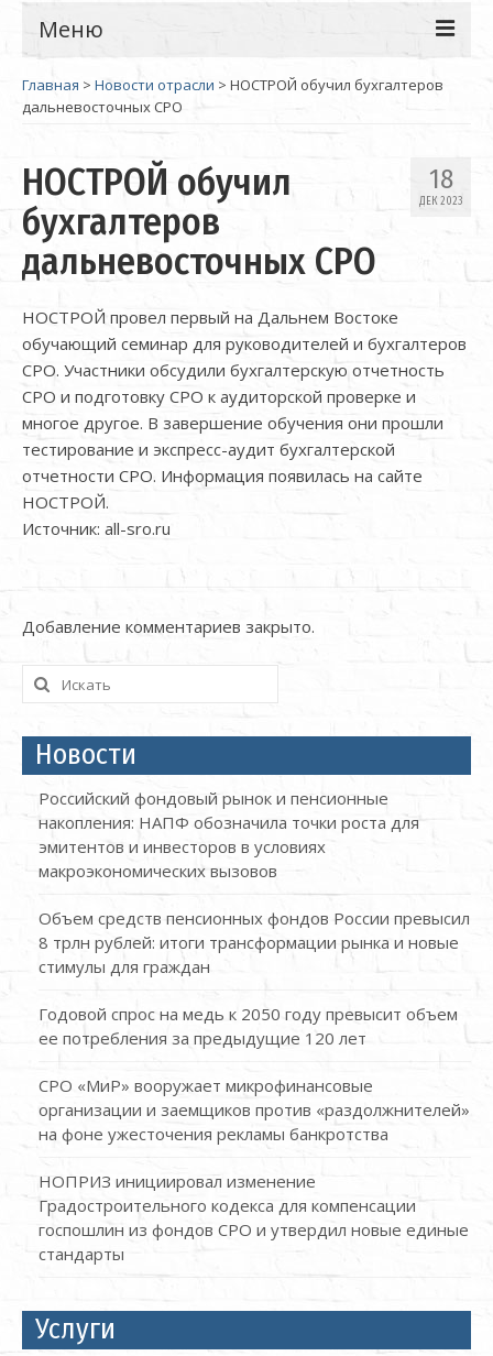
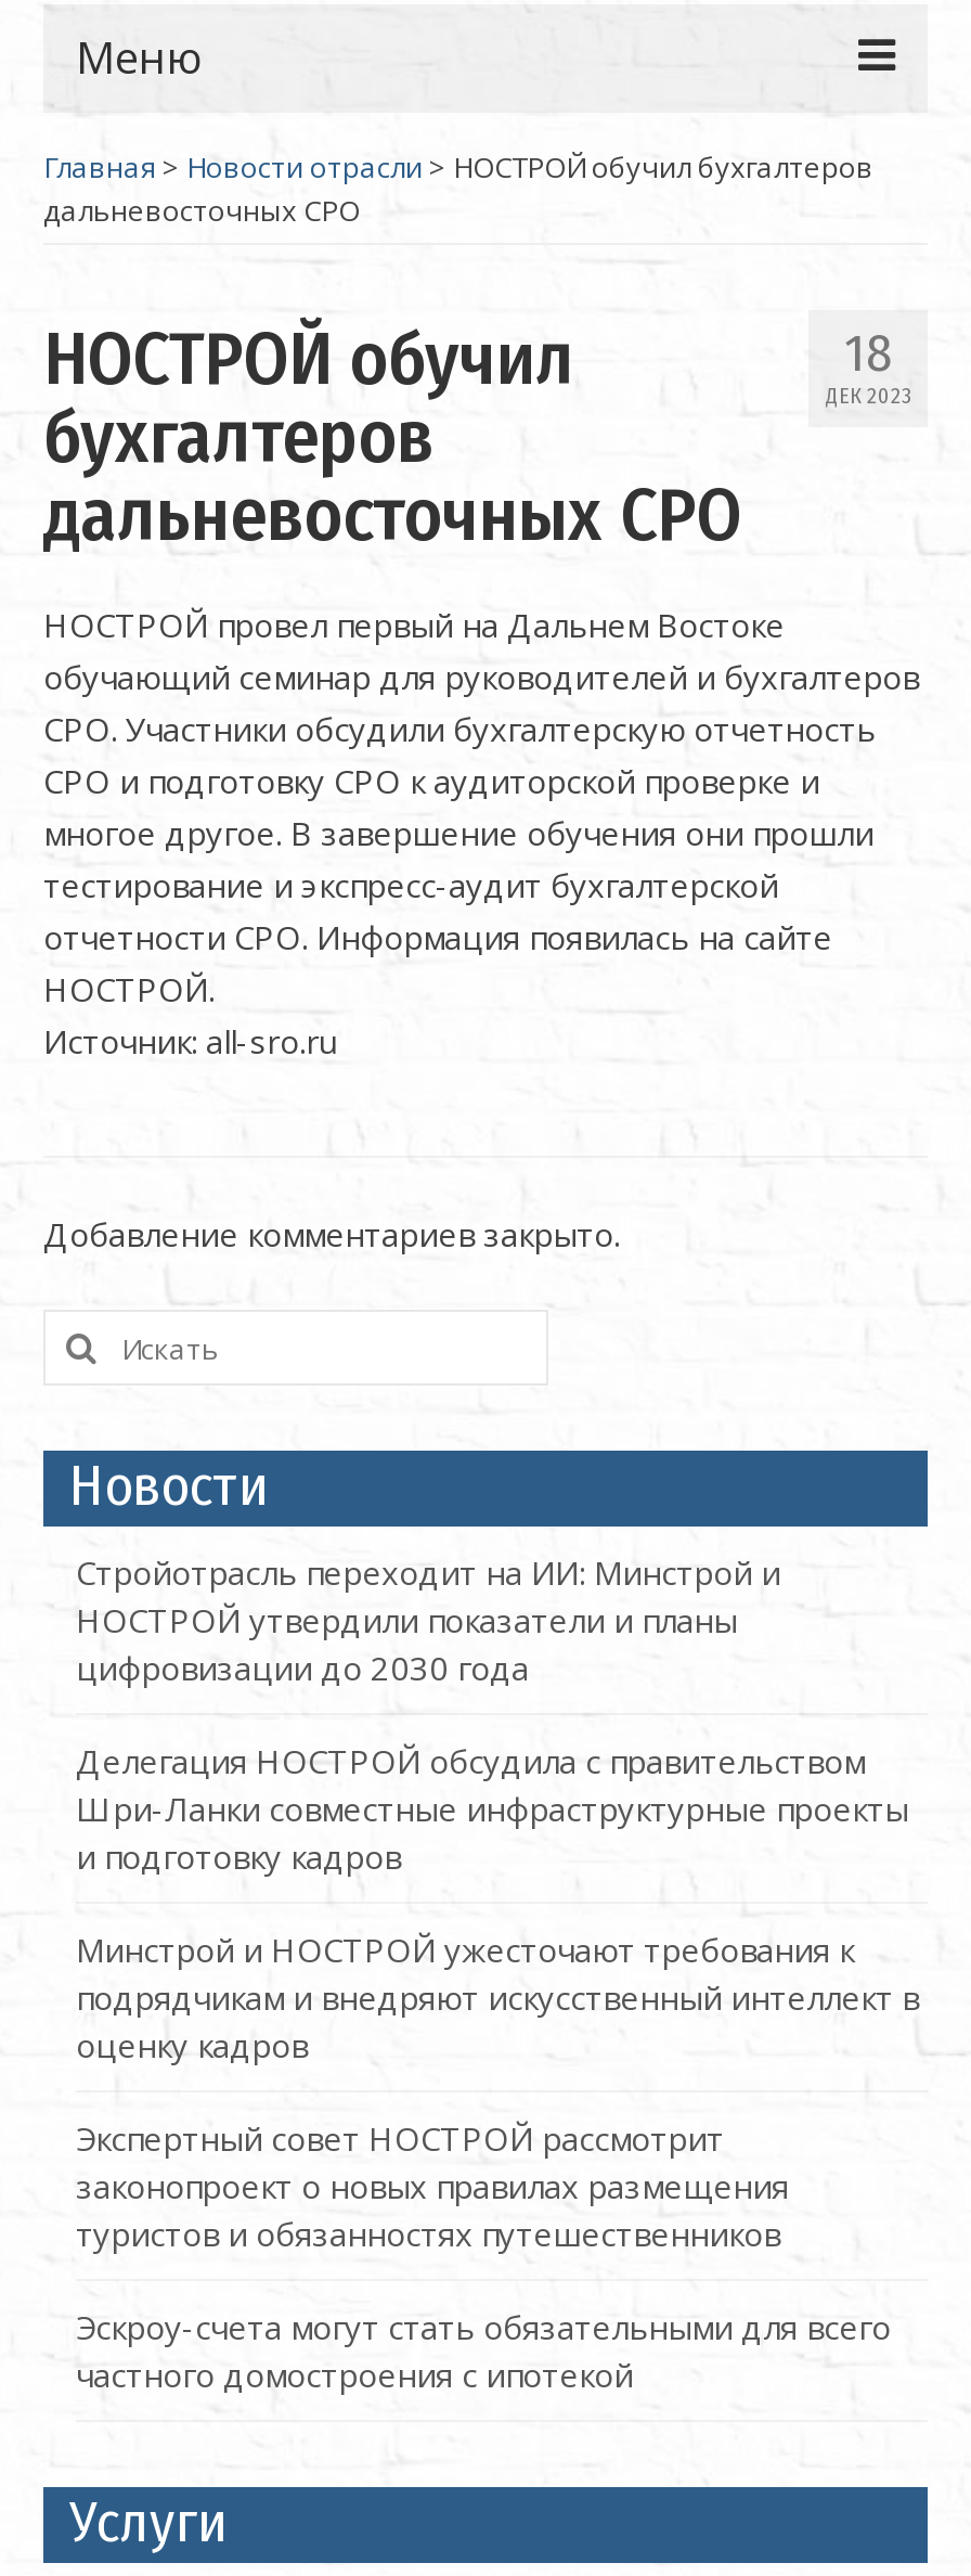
[39,787,419,882] Российский фондовый рынок и пенсионные | накопления: НАПФ обозначила точки роста для | эмитентов и инвесторов в условиях | макроэкономических вызовов -> [76,1550,780,1689] Стройотрасль переходит на ИИ: Минстрой и | НОСТРОЙ утвердили показатели и планы | цифровизации до 2030 года
[39,907,470,977] Объем средств пенсионных фондов России превысил | 8 трлн рублей: итоги трансформации рынка и новые | стимулы для граждан -> [76,1739,908,1878] Делегация НОСТРОЙ обсудила с правительством | Шри-Ланки совместные инфраструктурные проекты | и подготовку кадров
[39,1003,458,1049] Годовой спрос на медь к 2050 году превысит объем | ее потребления за предыдущие 120 лет -> [76,1928,919,2066] Минстрой и НОСТРОЙ ужесточают требования к | подрядчикам и внедряют искусственный интеллект в | оценку кадров
[39,1074,470,1145] СРО «МиР» вооружает микрофинансовые | организации и заемщиков против «раздолжнителей» | на фоне ужесточения рекламы банкротства -> [76,2116,789,2255] Экспертный совет НОСТРОЙ рассмотрит | законопроект о новых правилах размещения | туристов и обязанностях путешественников
[39,1170,469,1265] НОПРИЗ инициировал изменение | Градостроительного кодекса для компенсации | госпошлин из фондов СРО и утвердил новые единые | стандарты -> [76,2305,891,2396] Эскроу-счета могут стать обязательными для всего | частного домостроения с ипотекой

